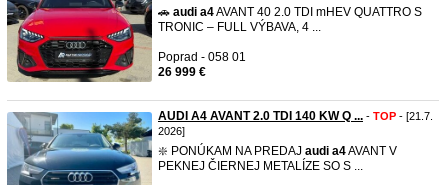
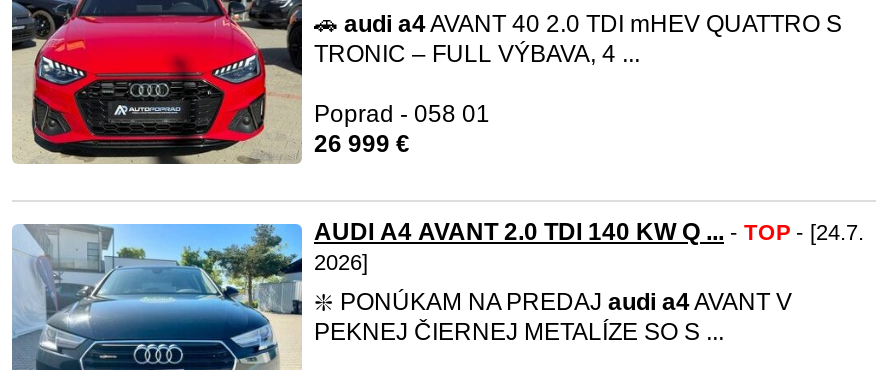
[158,109,433,123] AUDI A4 AVANT 2.0 TDI 140 KW Q ... - TOP - [21.7. -> [314,218,864,246] AUDI A4 AVANT 2.0 TDI 140 KW Q ... - TOP - [24.7.

